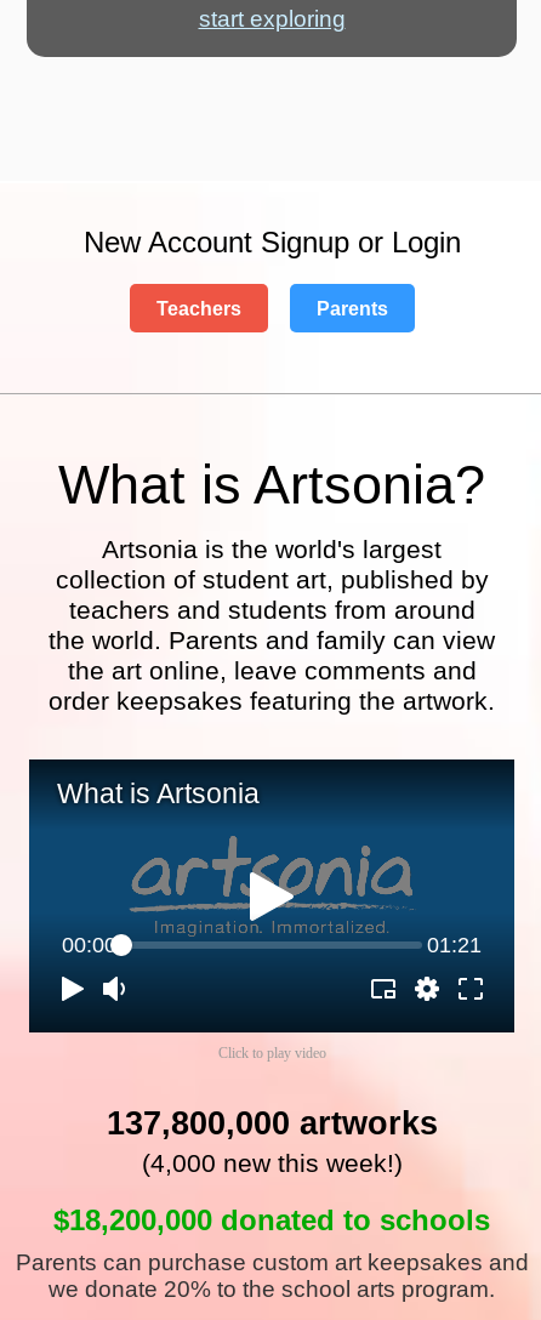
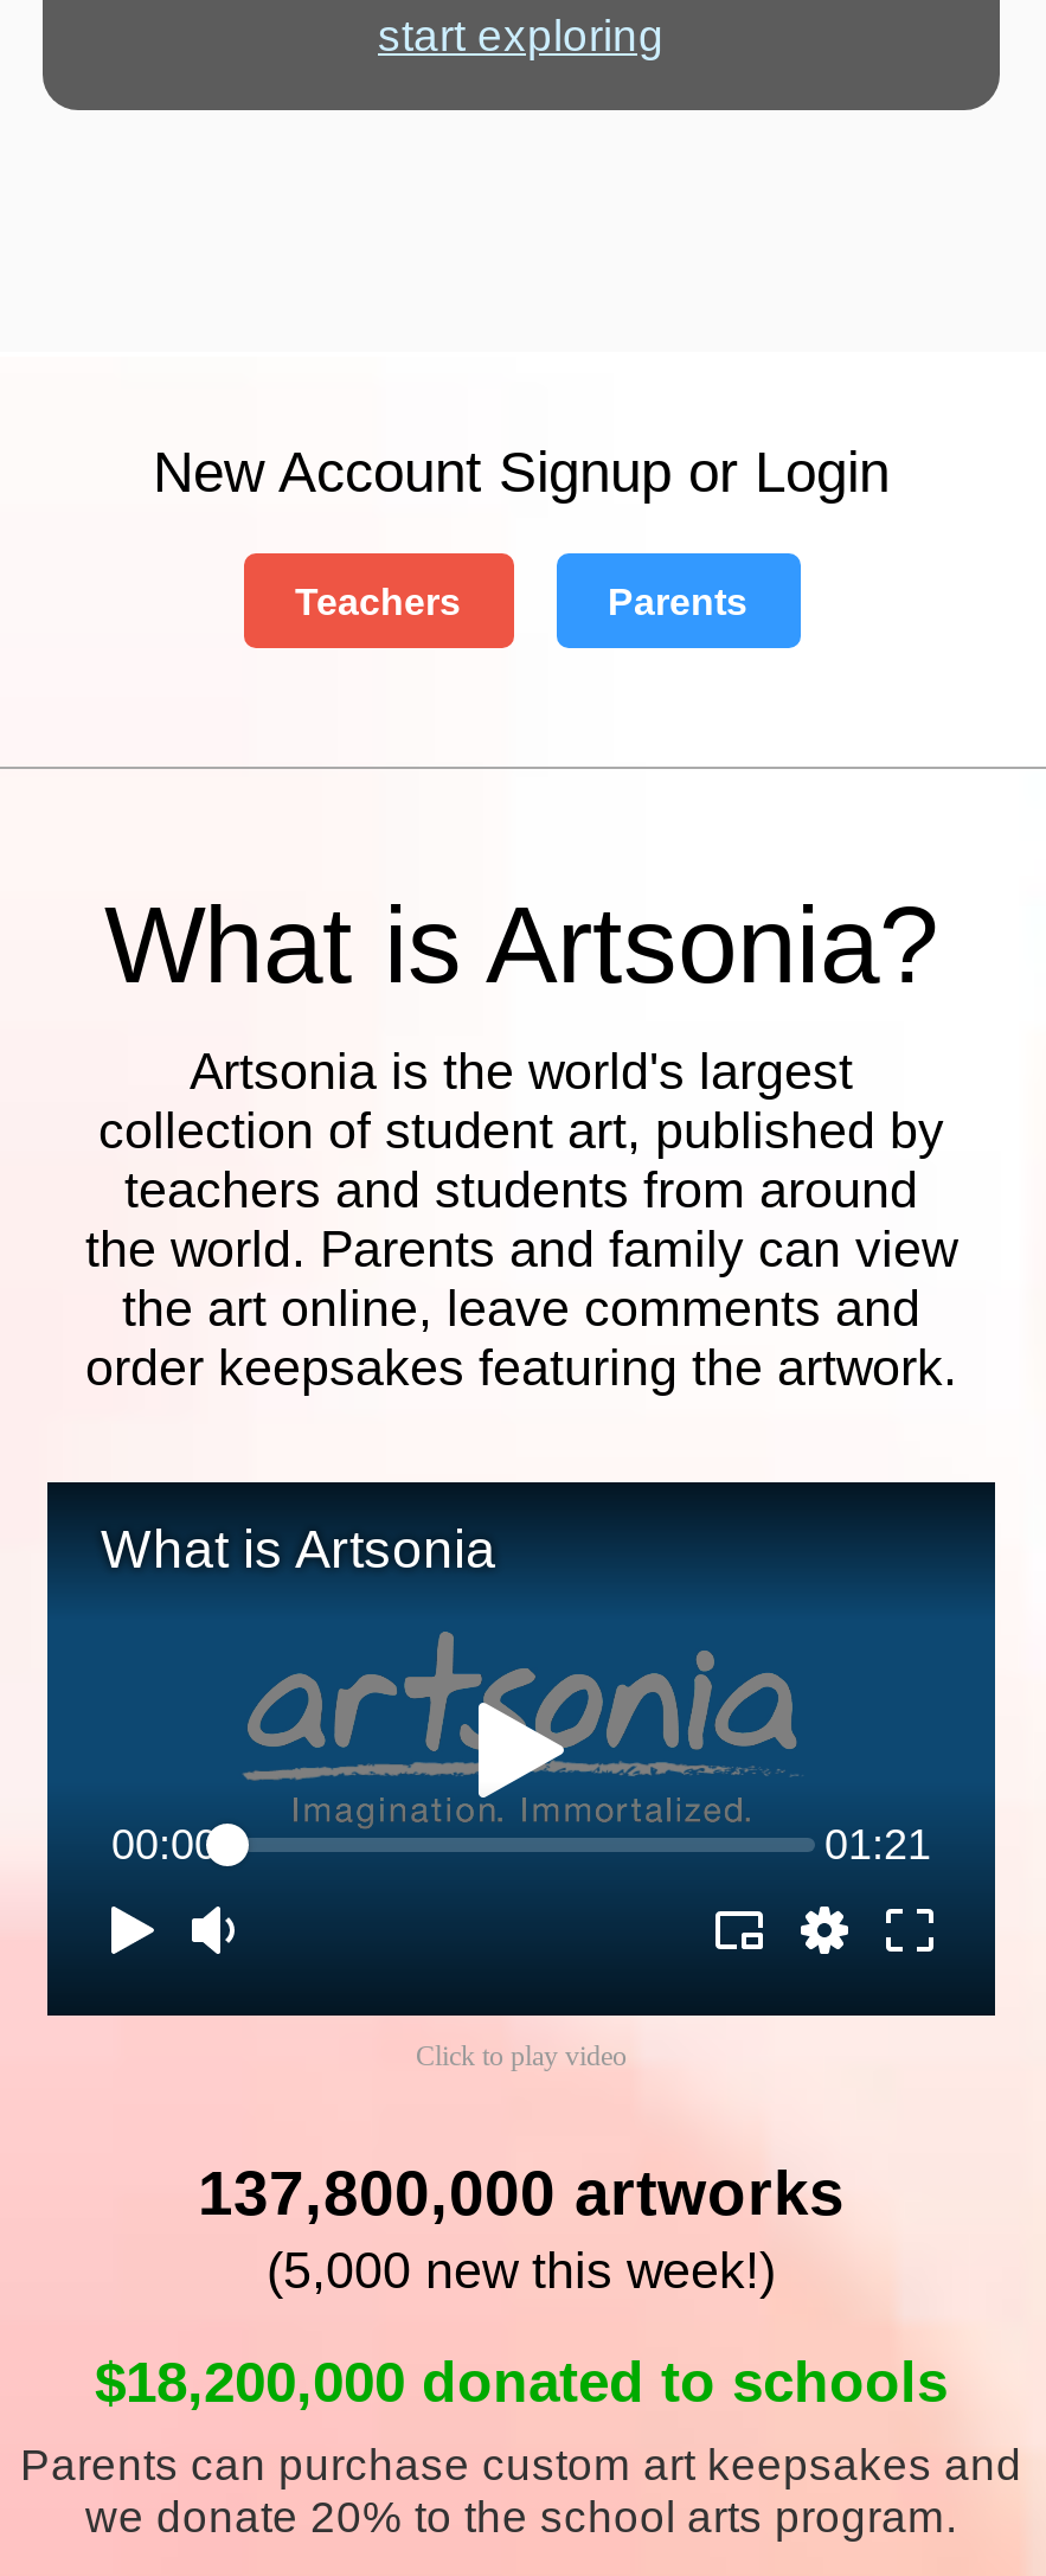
[141,1149,402,1178] (4,000 new this week!) -> [267,2243,776,2300] (5,000 new this week!)

